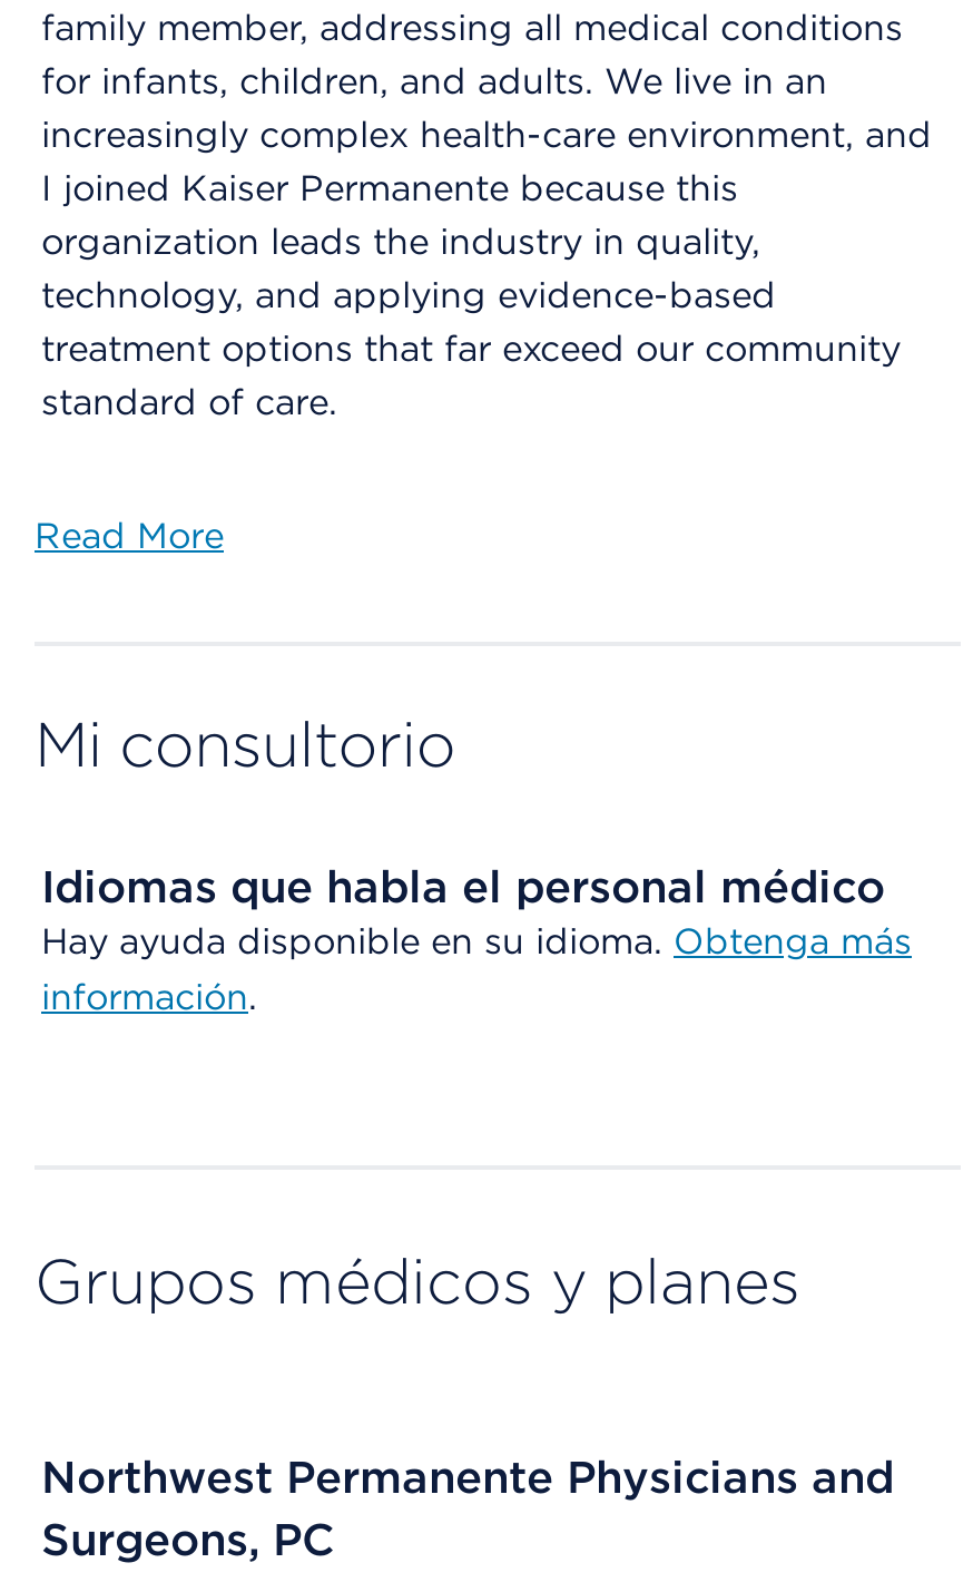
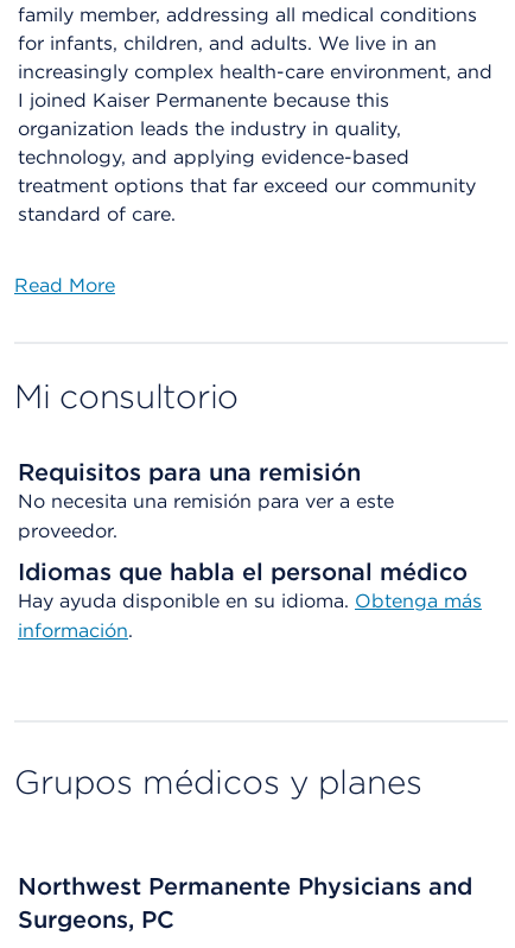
none -> [18,458,394,542] Requisitos para una remisión | No necesita una remisión para ver a este | proveedor.

